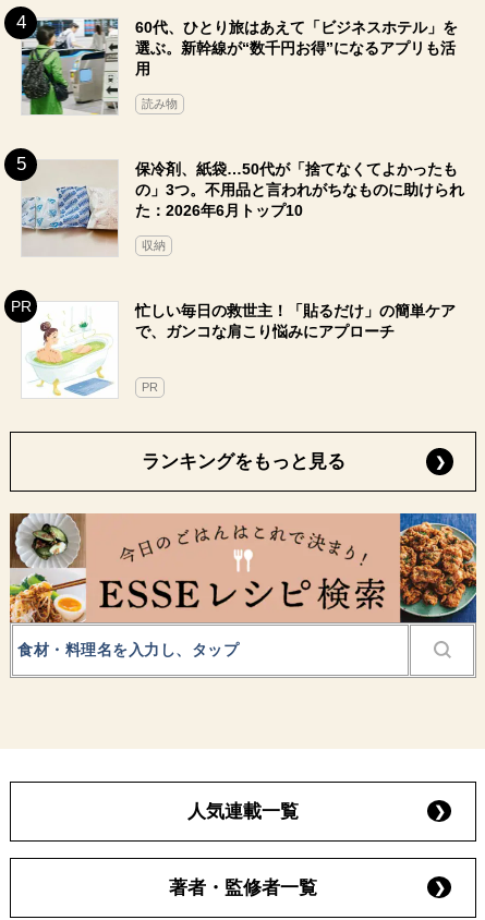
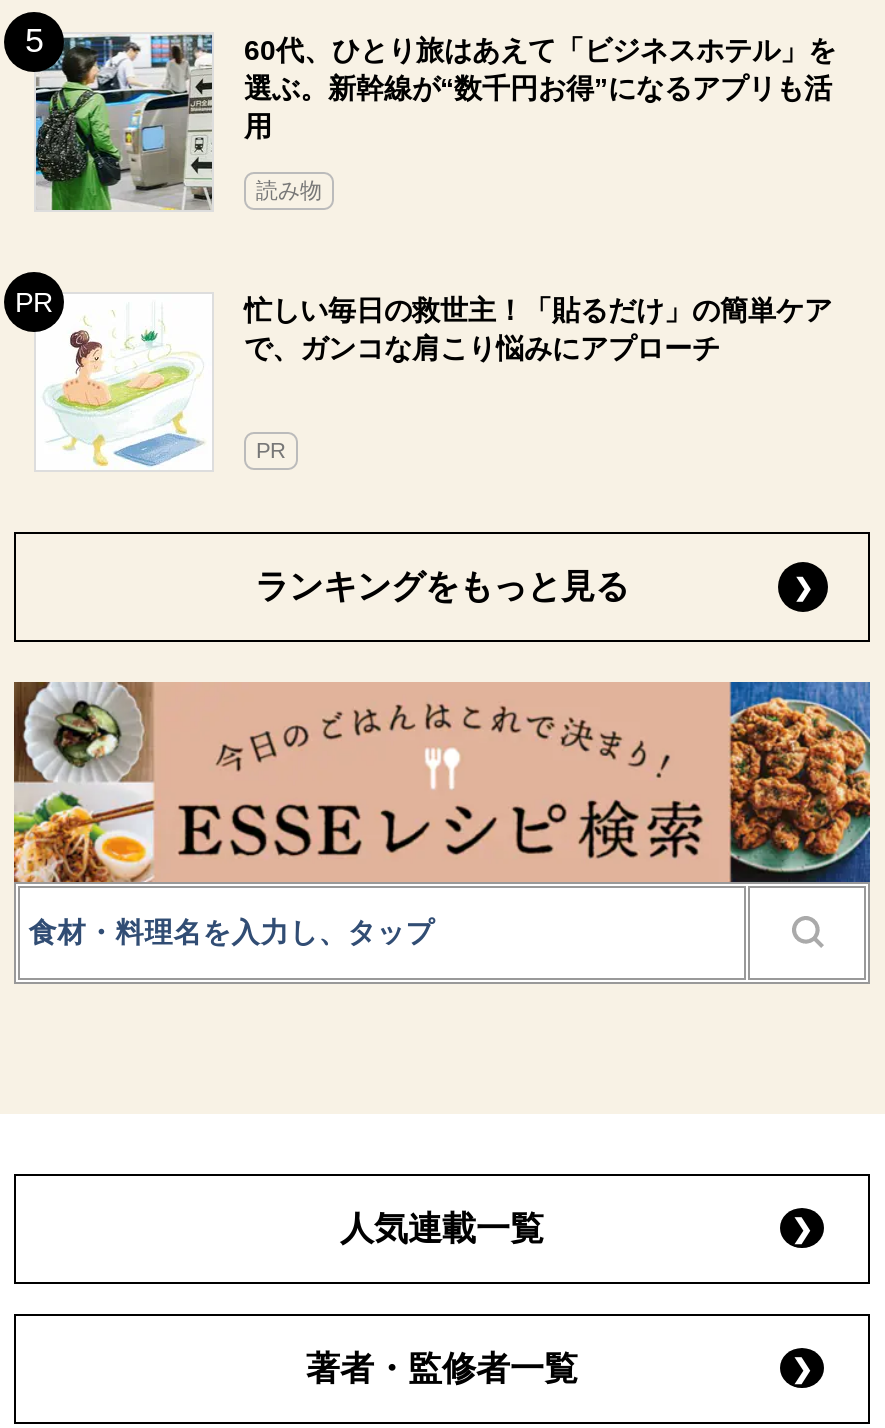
[21,161,464,255] [image] | 保冷剤、紙袋…50代が「捨てなくてよかったも | の」3つ。不用品と言われがちなものに助けられ | た：2026年6月トップ10 | 収納 -> none

